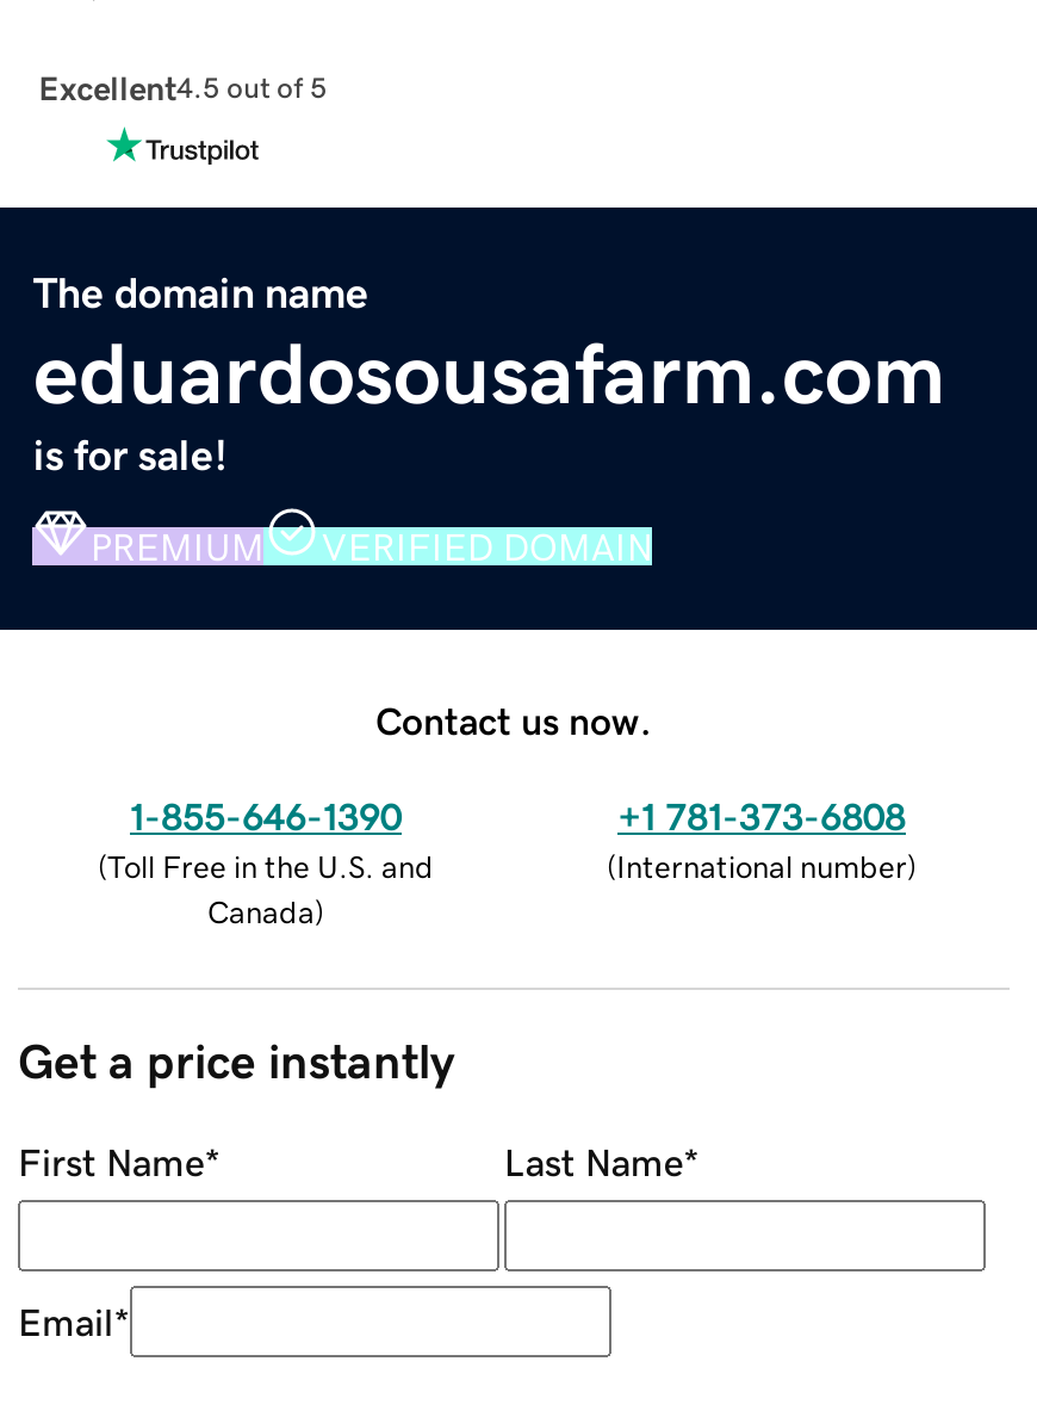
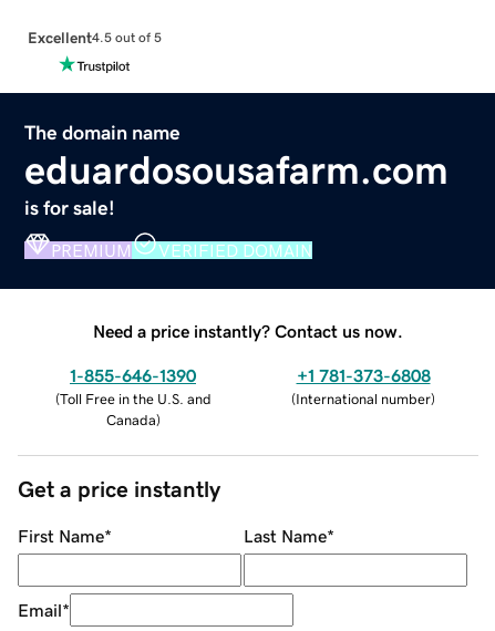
[375,700,652,739] Contact us now. -> [93,322,403,339] Need a price instantly? Contact us now.

